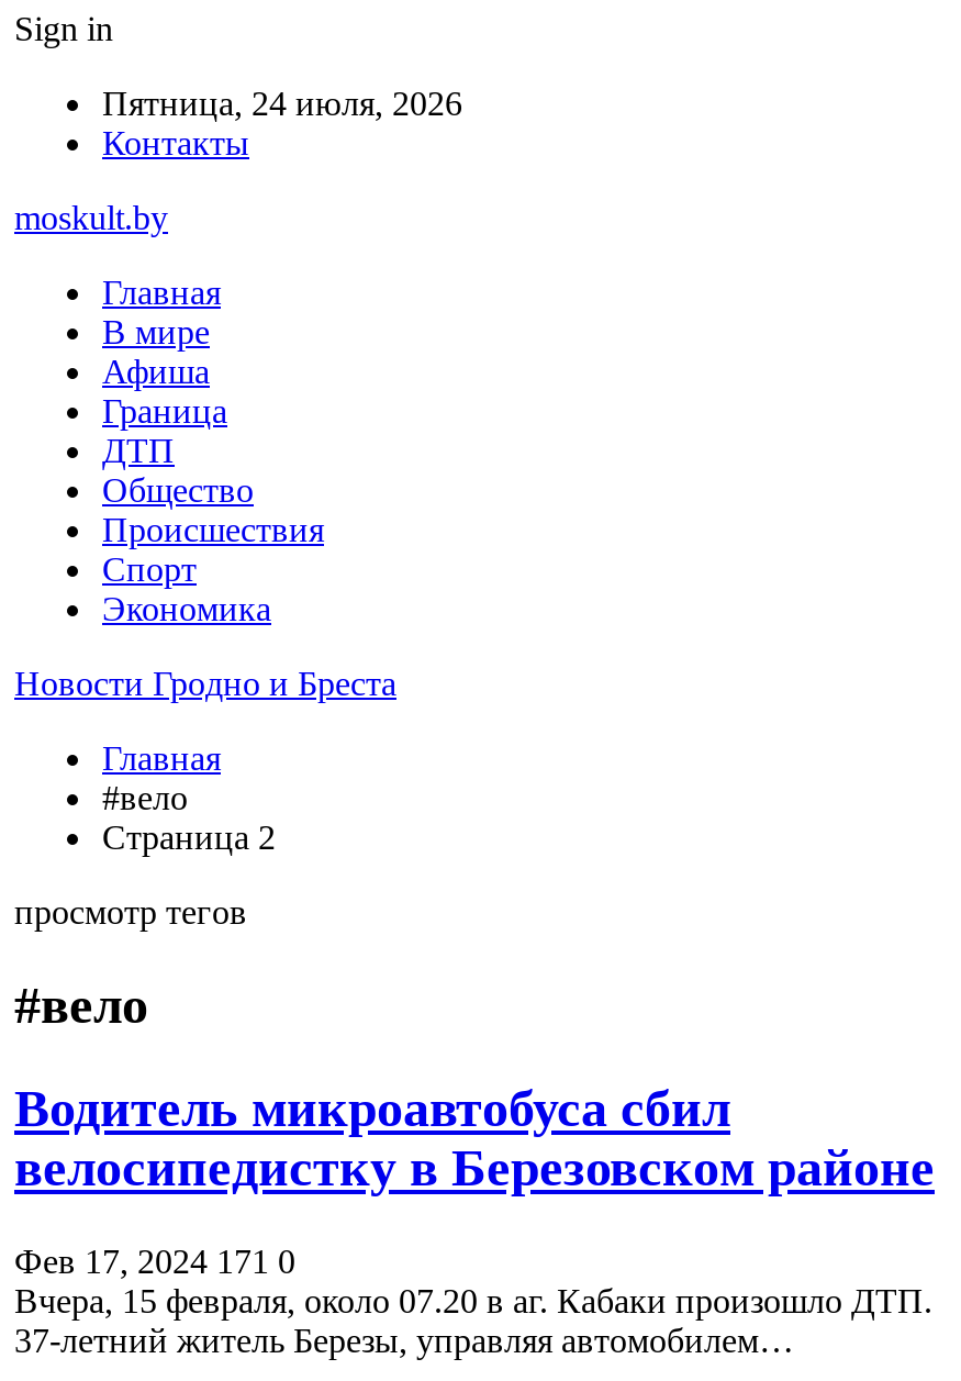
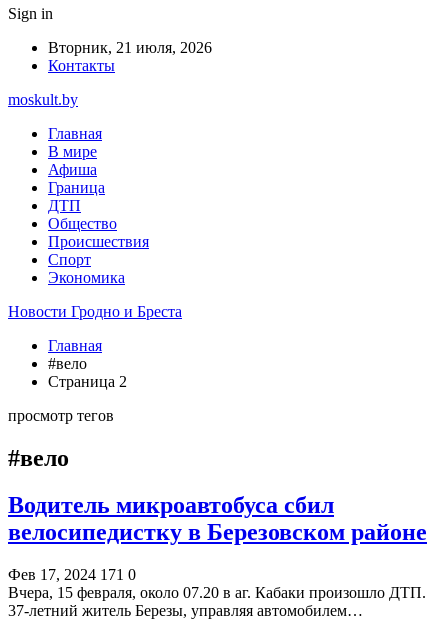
[102,85,462,122] Пятница, 24 июля, 2026 -> [48,39,212,56] Вторник, 21 июля, 2026

